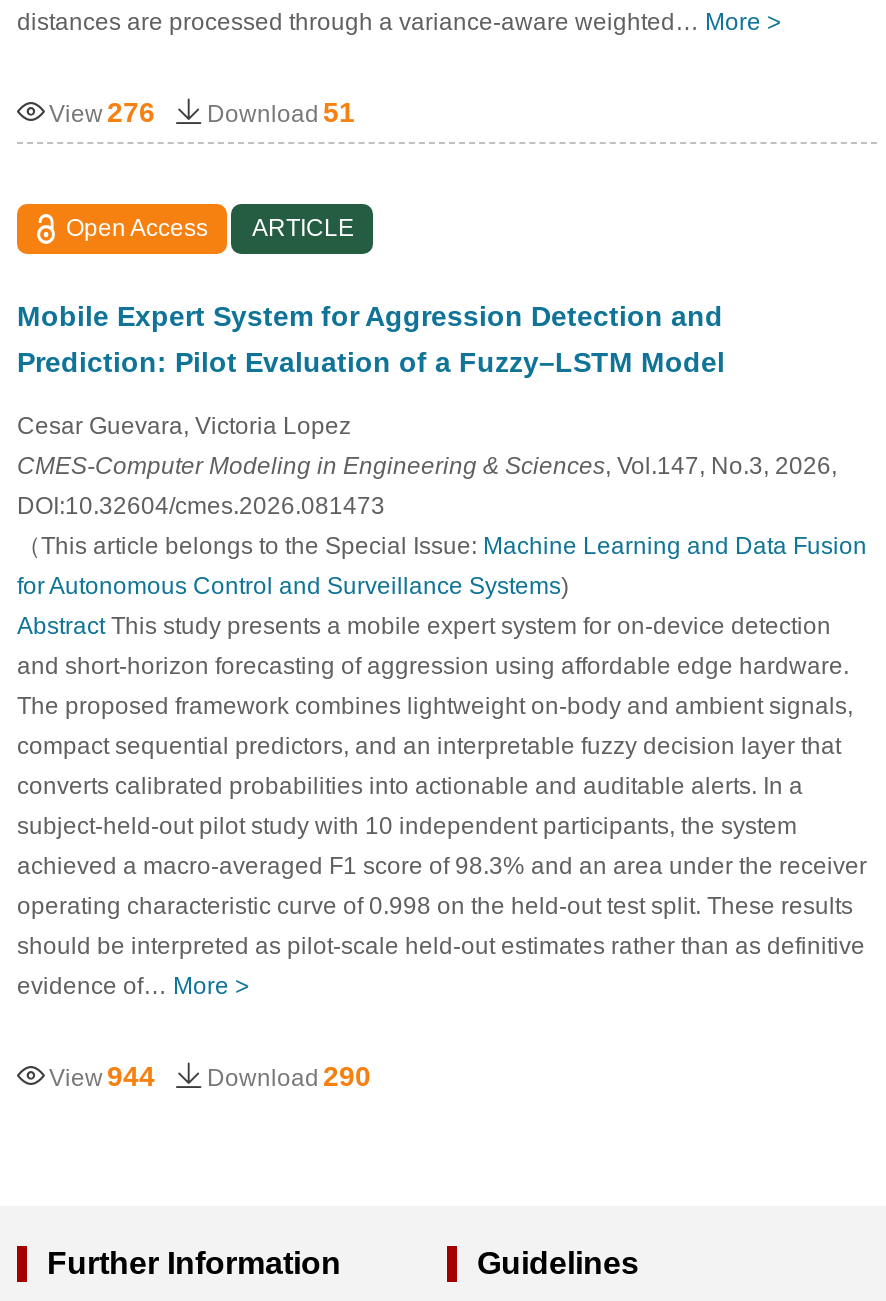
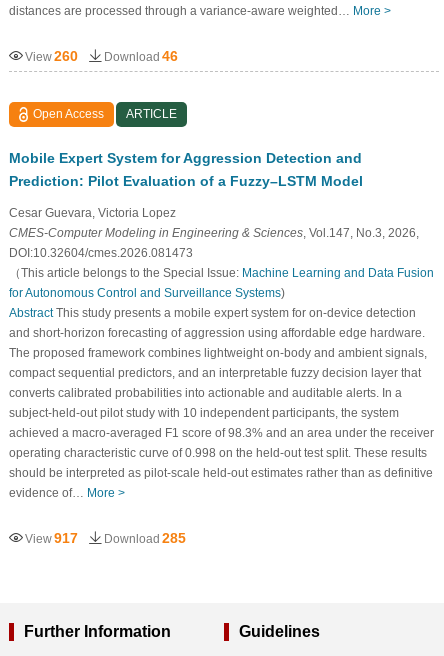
[49,95,155,127] View 276 -> [25,47,78,63] View 260
[207,95,355,127] Download 51 -> [104,47,178,63] Download 46
[49,1059,155,1091] View 944 -> [25,529,78,545] View 917
[207,1059,371,1091] Download 290 -> [104,529,186,545] Download 285

